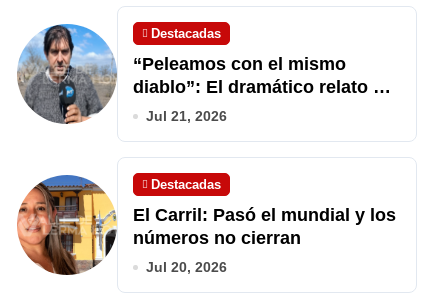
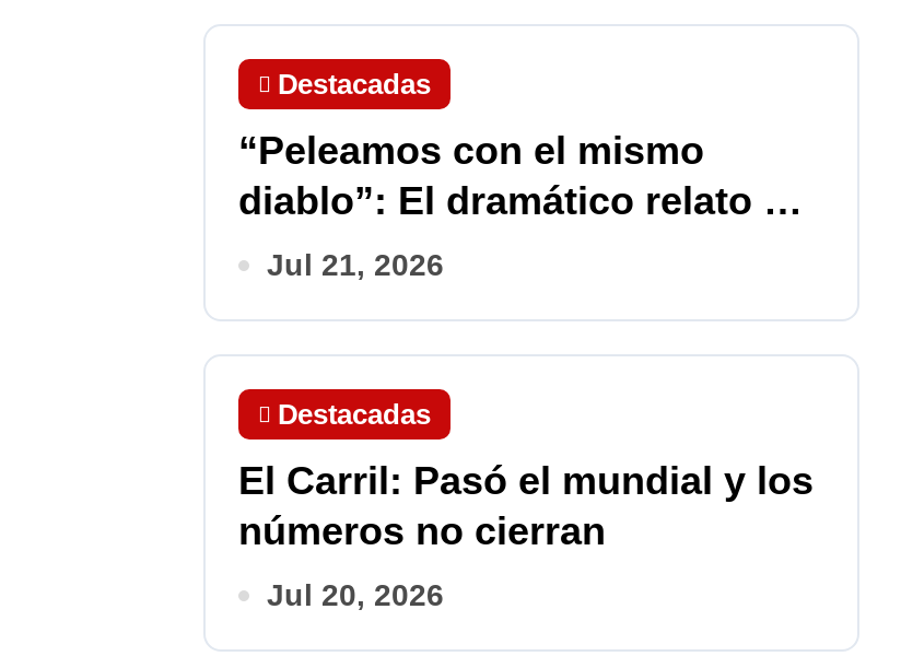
[16,23,118,125] [image] -> none
[16,174,118,276] [image] -> none

